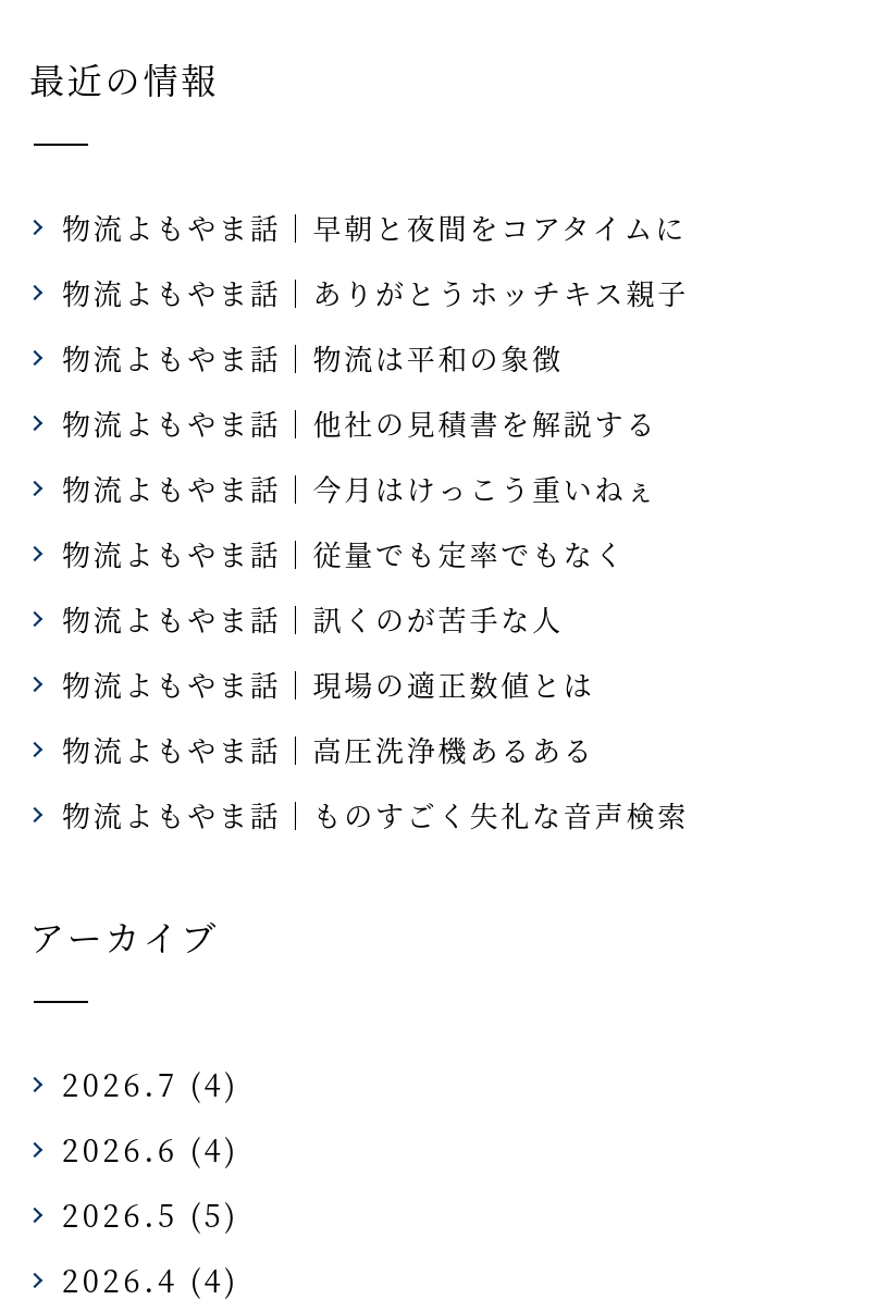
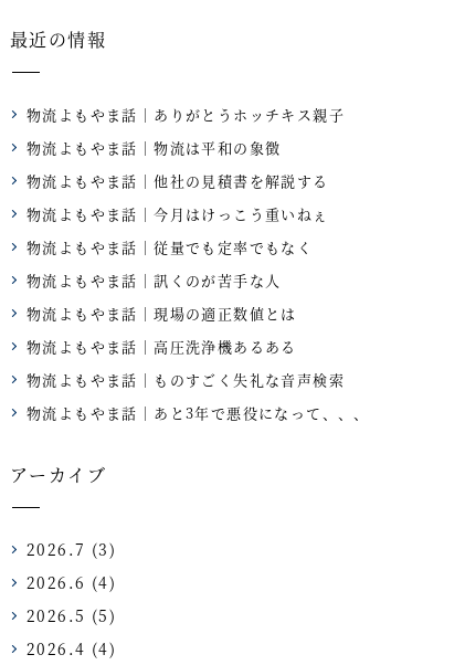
[62,206,687,248] 物流よもやま話｜早朝と夜間をコアタイムに -> none
moved [62,272,689,835] -> [27,104,345,390]: 物流よもやま話｜ありがとうホッチキス親子 | 物流よもやま話｜物流は平和の象徴 | 物流よもやま話｜他社の見積書を解説する | ... | 物流よもやま話｜高圧洗浄機あるある | 物流よもやま話｜ものすごく失礼な音声検索
none -> [27,402,370,423] 物流よもやま話｜あと3年で悪役になって、、、
[62,1061,238,1105] 2026.7 (4) -> [27,538,116,560] 2026.7 (3)

